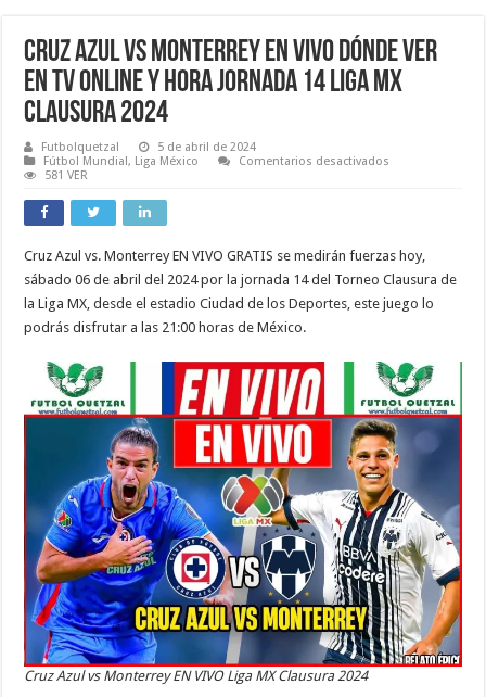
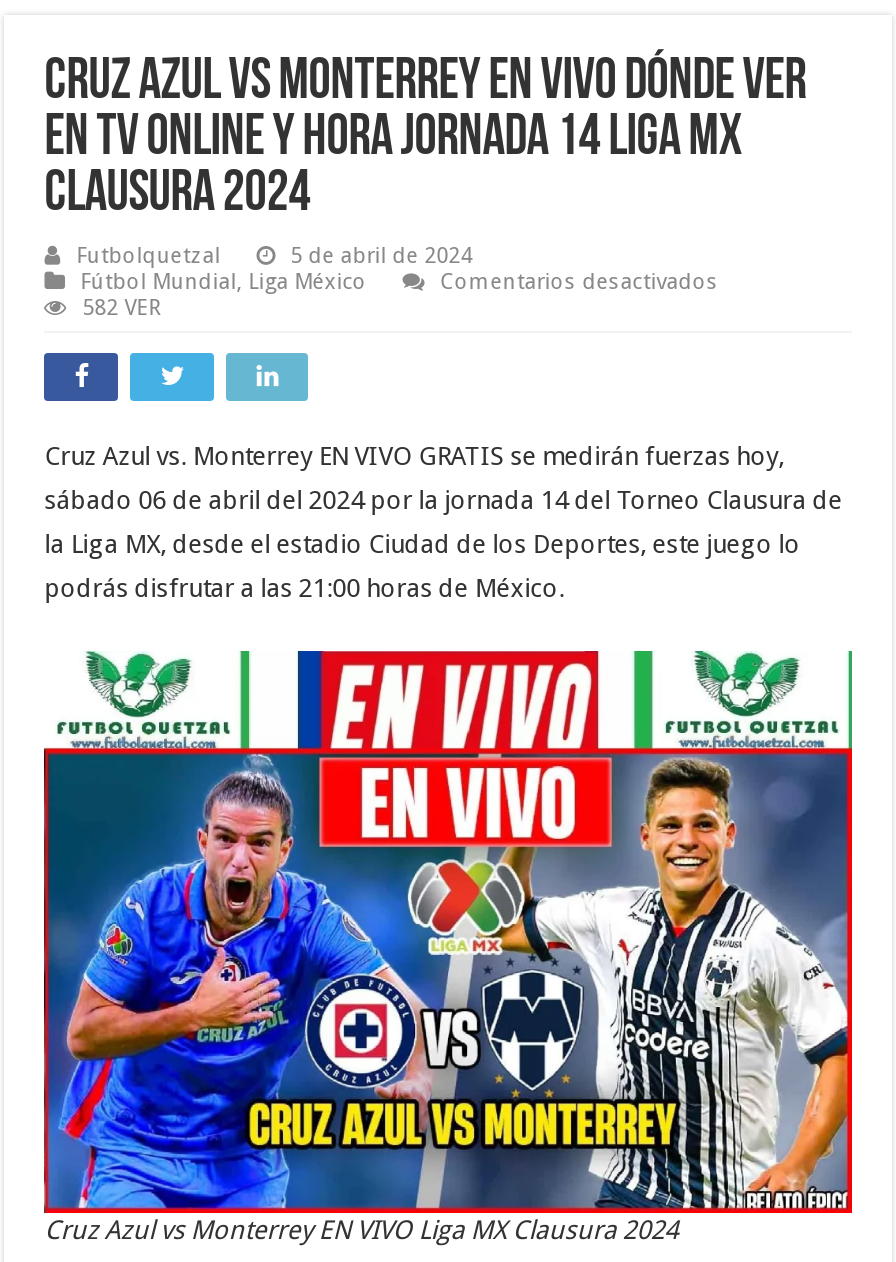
[45,168,88,182] 581 VER -> [82,295,162,321] 582 VER

